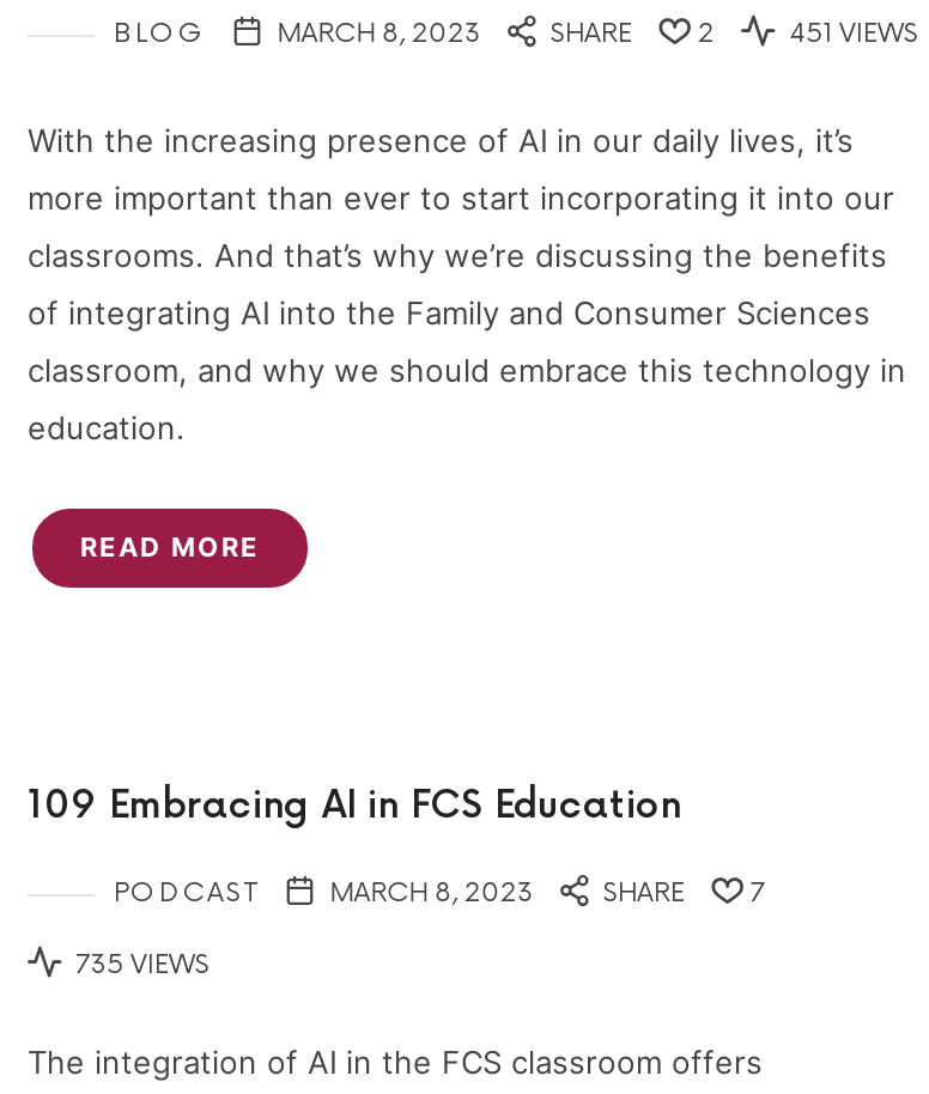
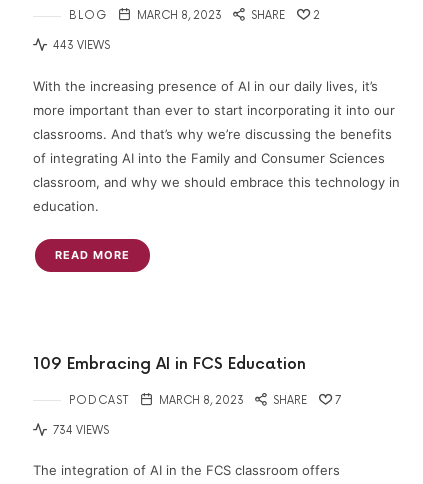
[782,17,918,48] 451 VIEWS -> [50,39,110,52] 443 VIEWS
[68,949,210,981] 735 VIEWS -> [50,424,109,437] 734 VIEWS

